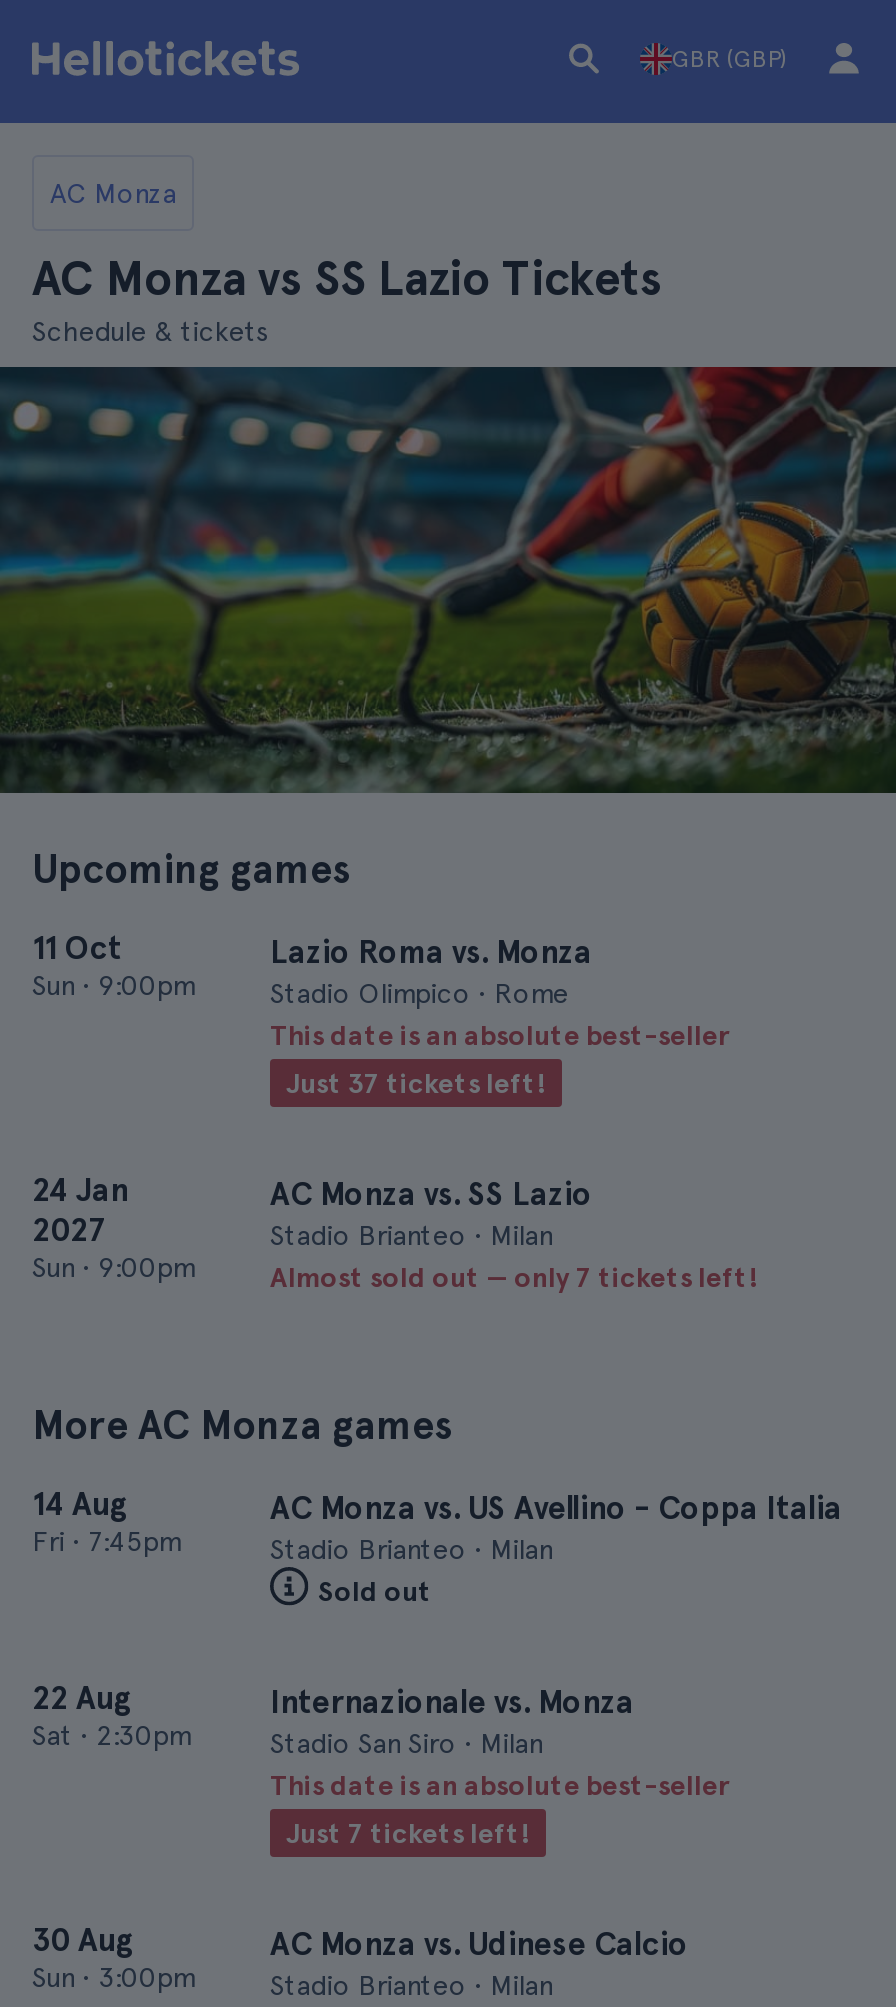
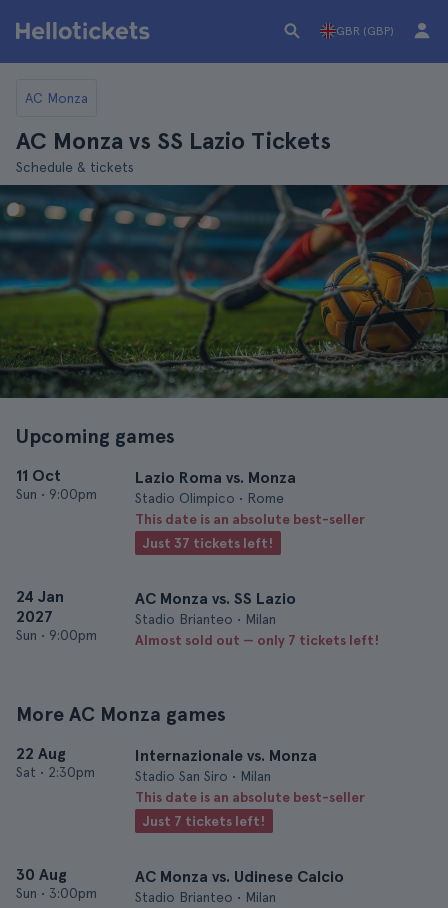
[32,1485,180,1557] 14 Aug | Fri • 7:45pm -> none
[270,1489,842,1607] AC Monza vs. US Avellino - Coppa Italia | Stadio Brianteo • Milan | Sold out -> none

